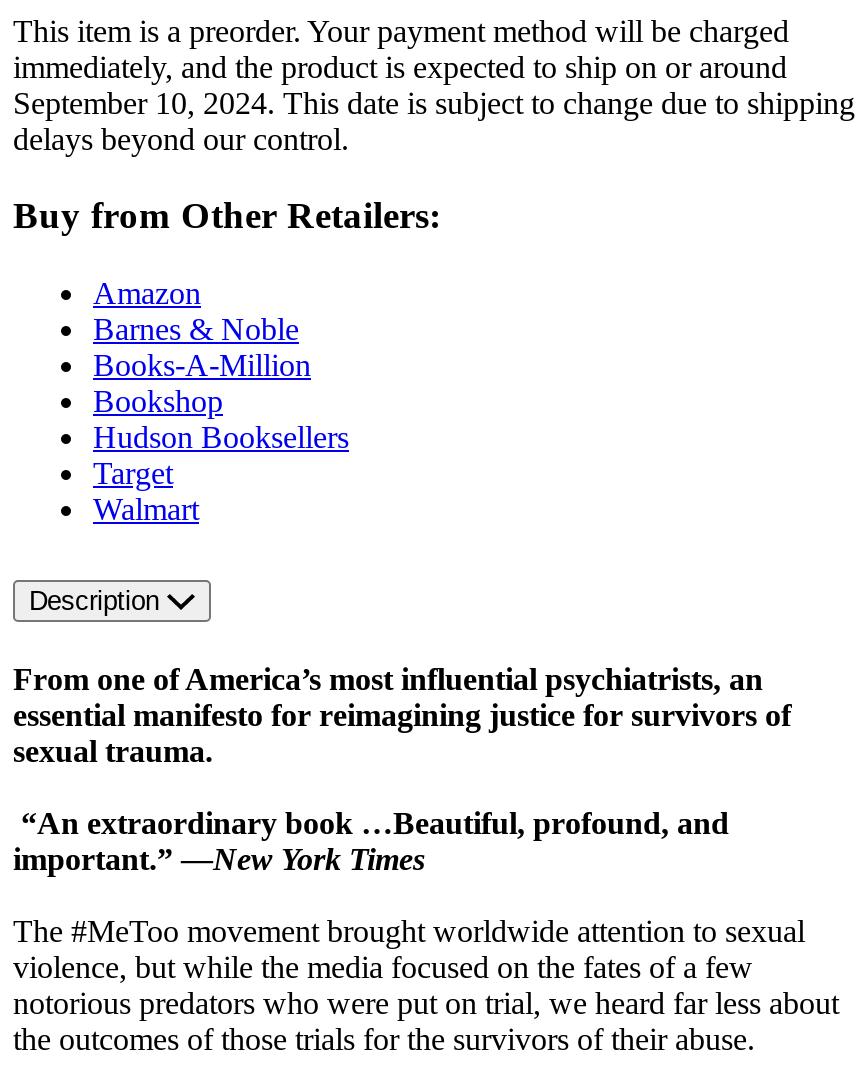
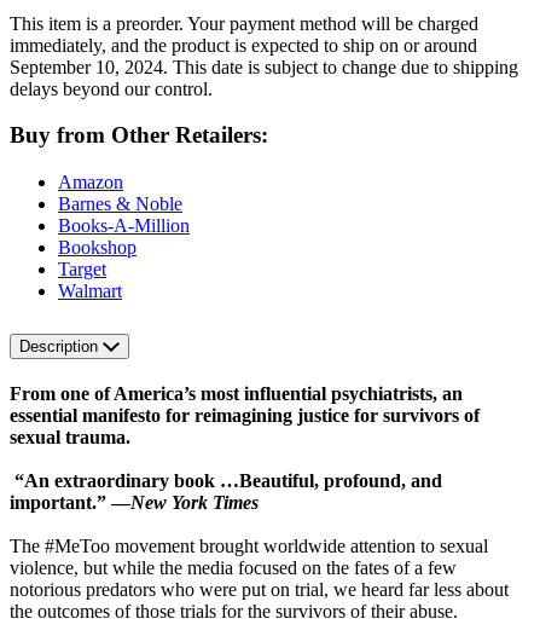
[93,420,349,454] Hudson Booksellers -> none

